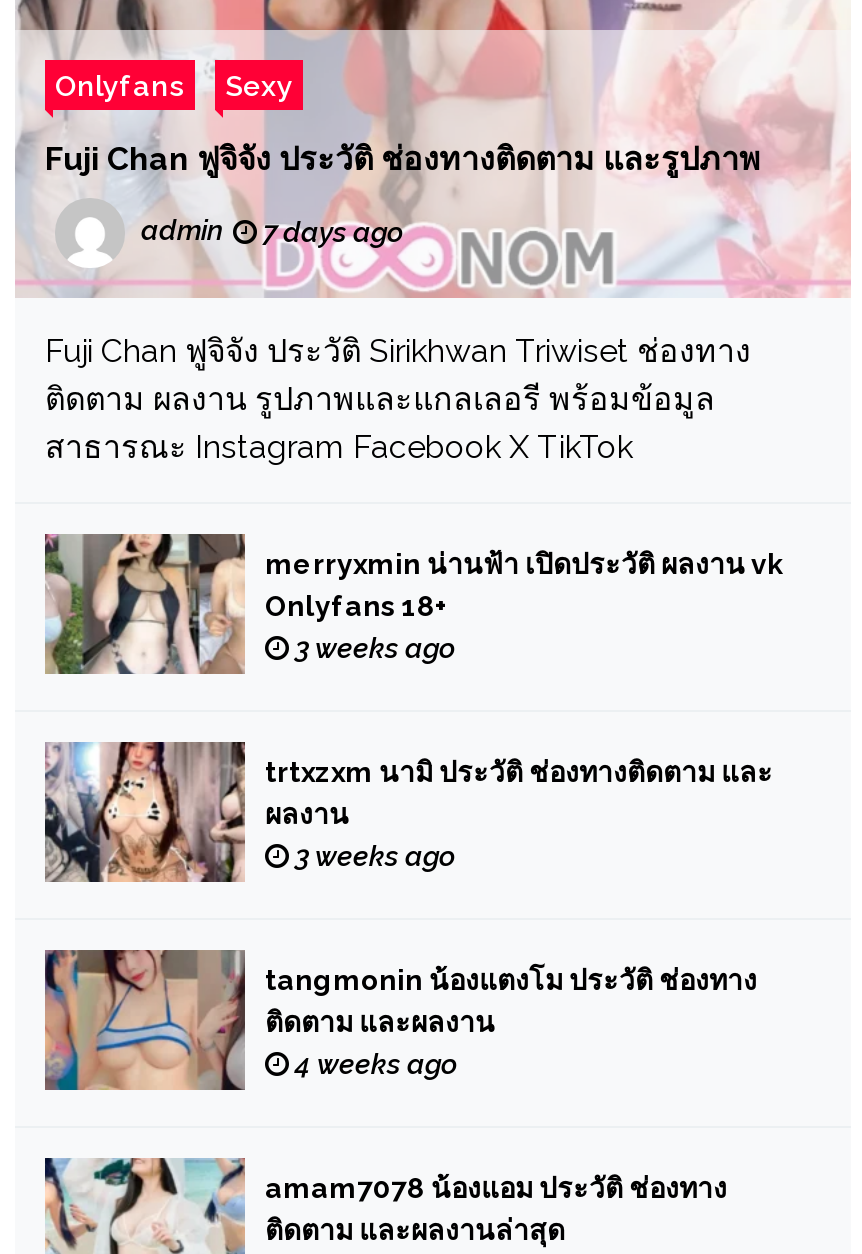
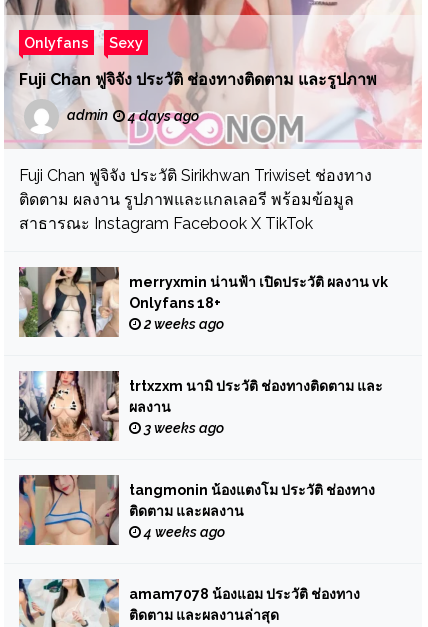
[141,214,403,247] admin 7 days ago -> [67,107,199,124] admin 4 days ago
[289,631,455,663] 3 weeks ago -> [141,316,224,332] 2 weeks ago

